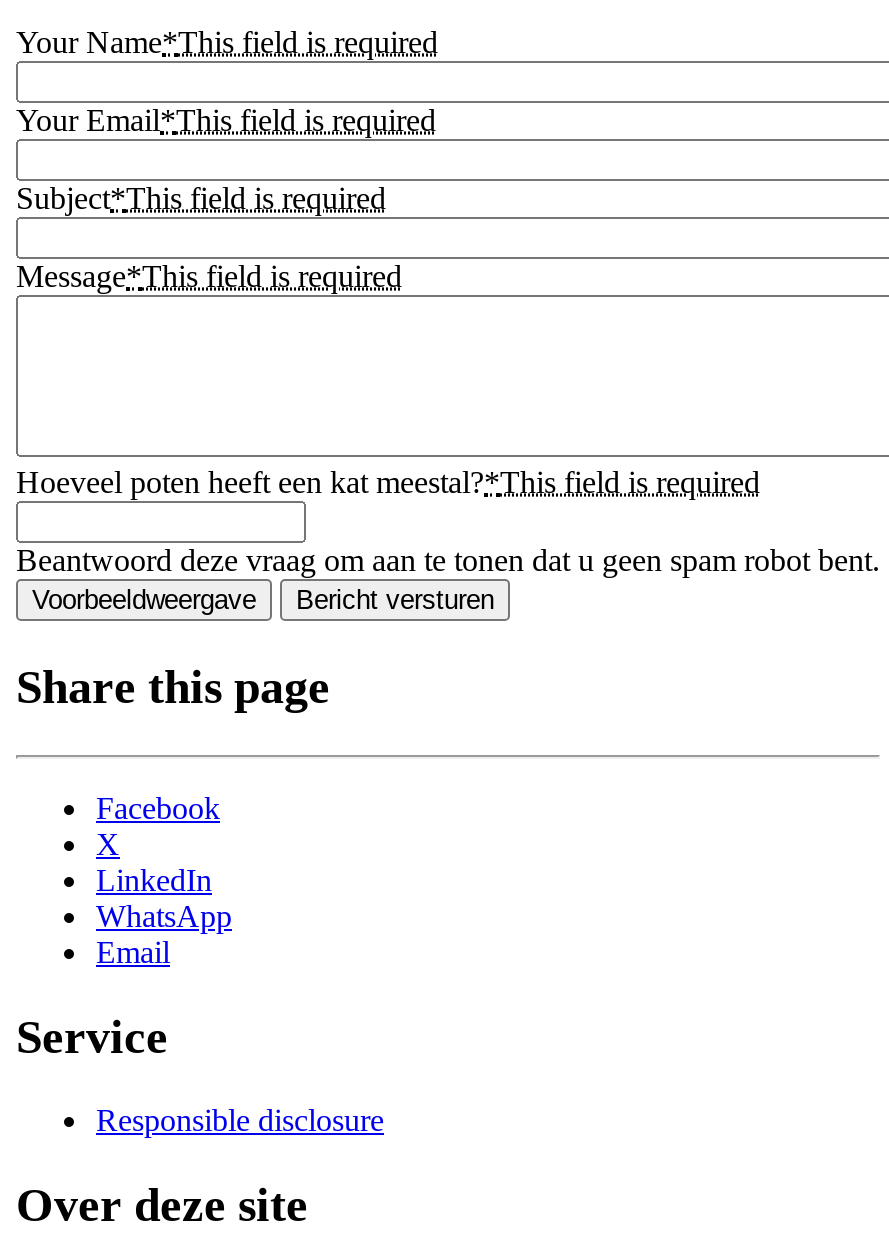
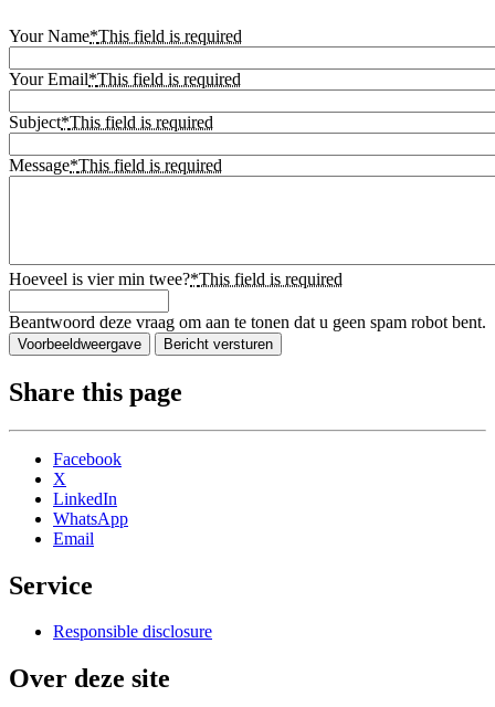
[16,465,760,499] Hoeveel poten heeft een kat meestal?*This field is required -> [9,269,343,288] Hoeveel is vier min twee?*This field is required

